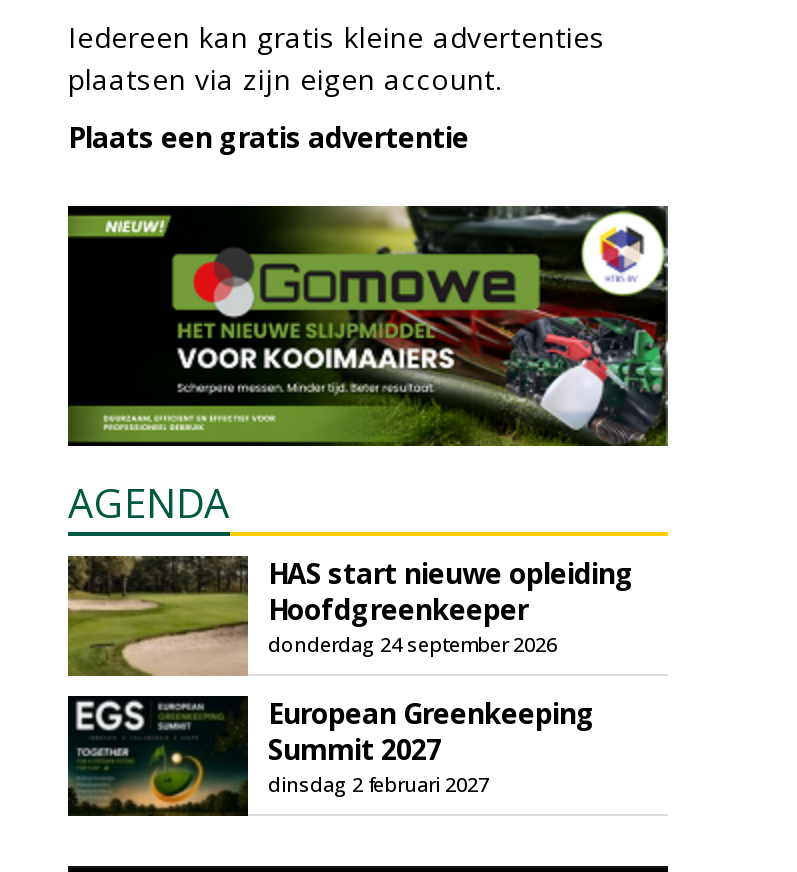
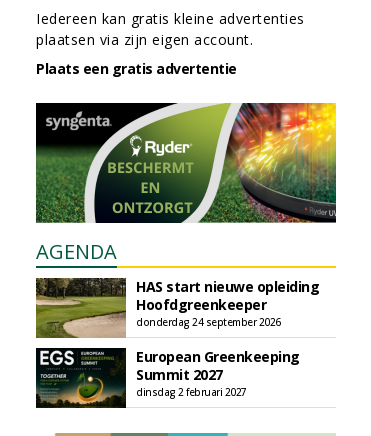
[66,204,670,448] [image] -> [35,102,337,224] [image]

